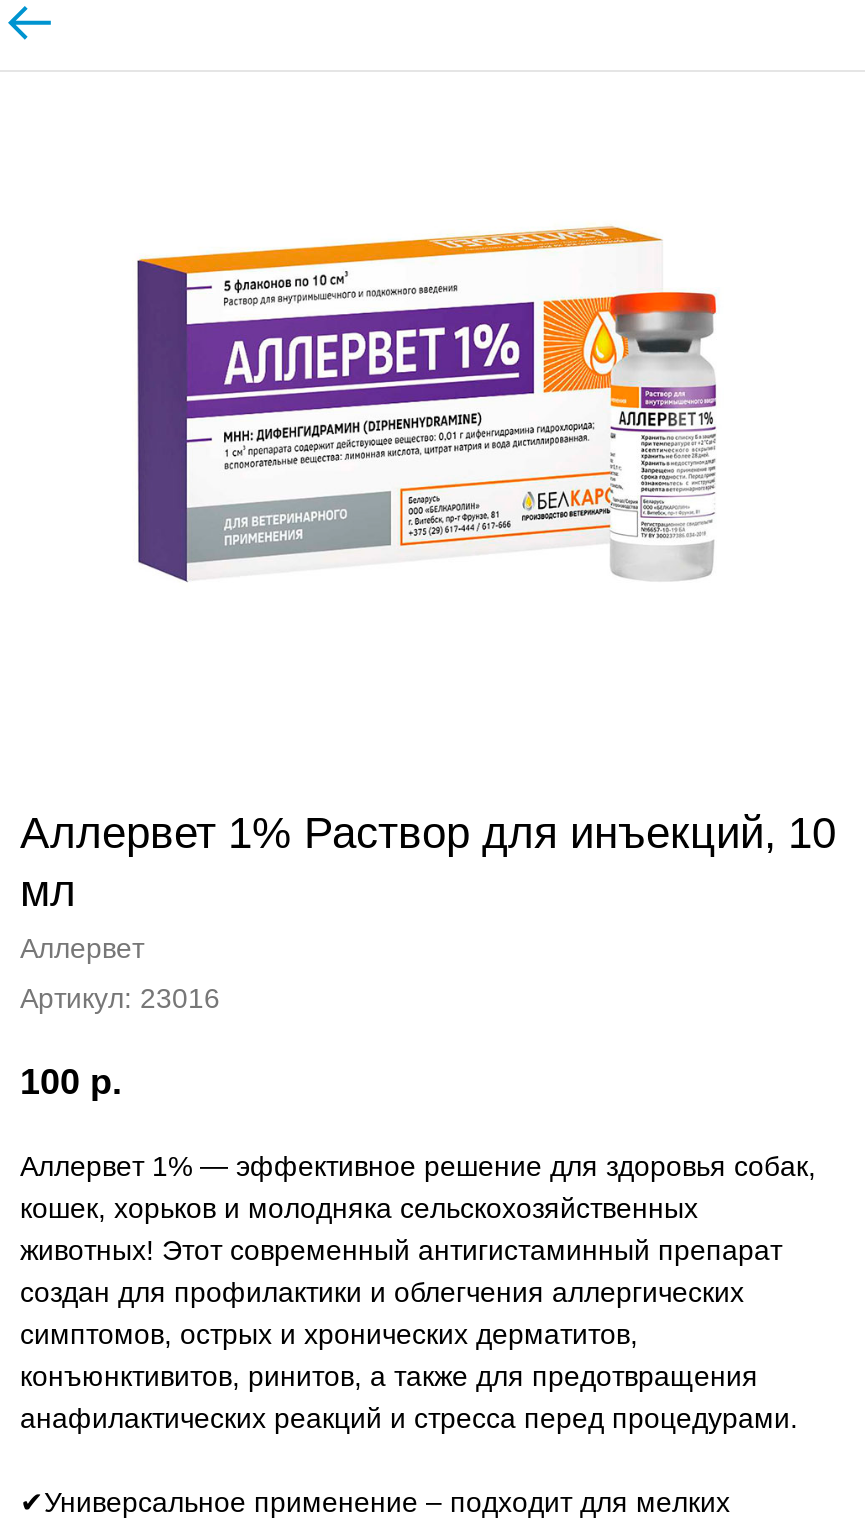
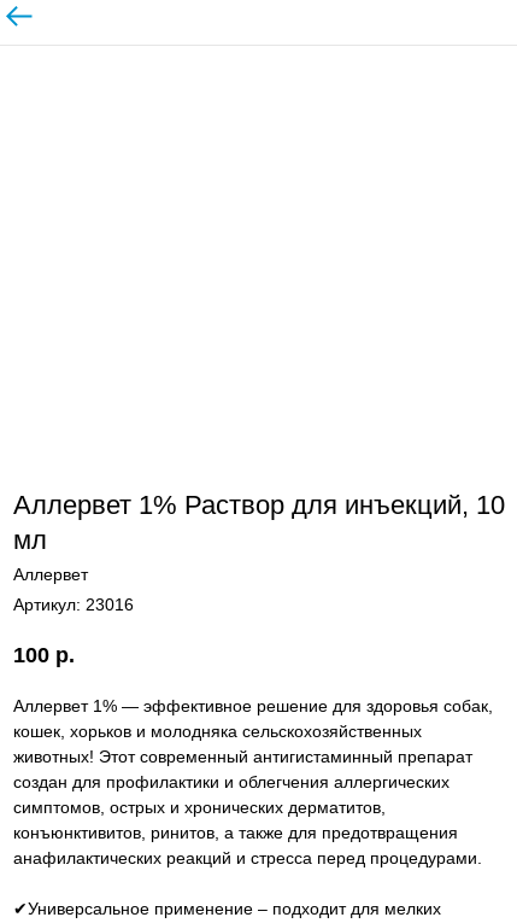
[136,224,718,584] [image] -> none

